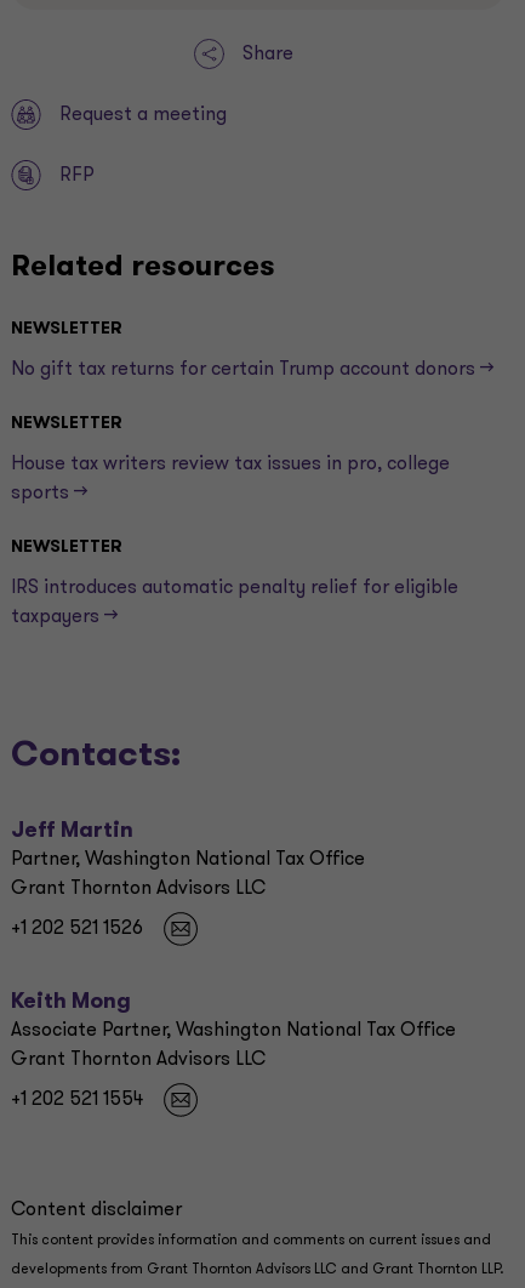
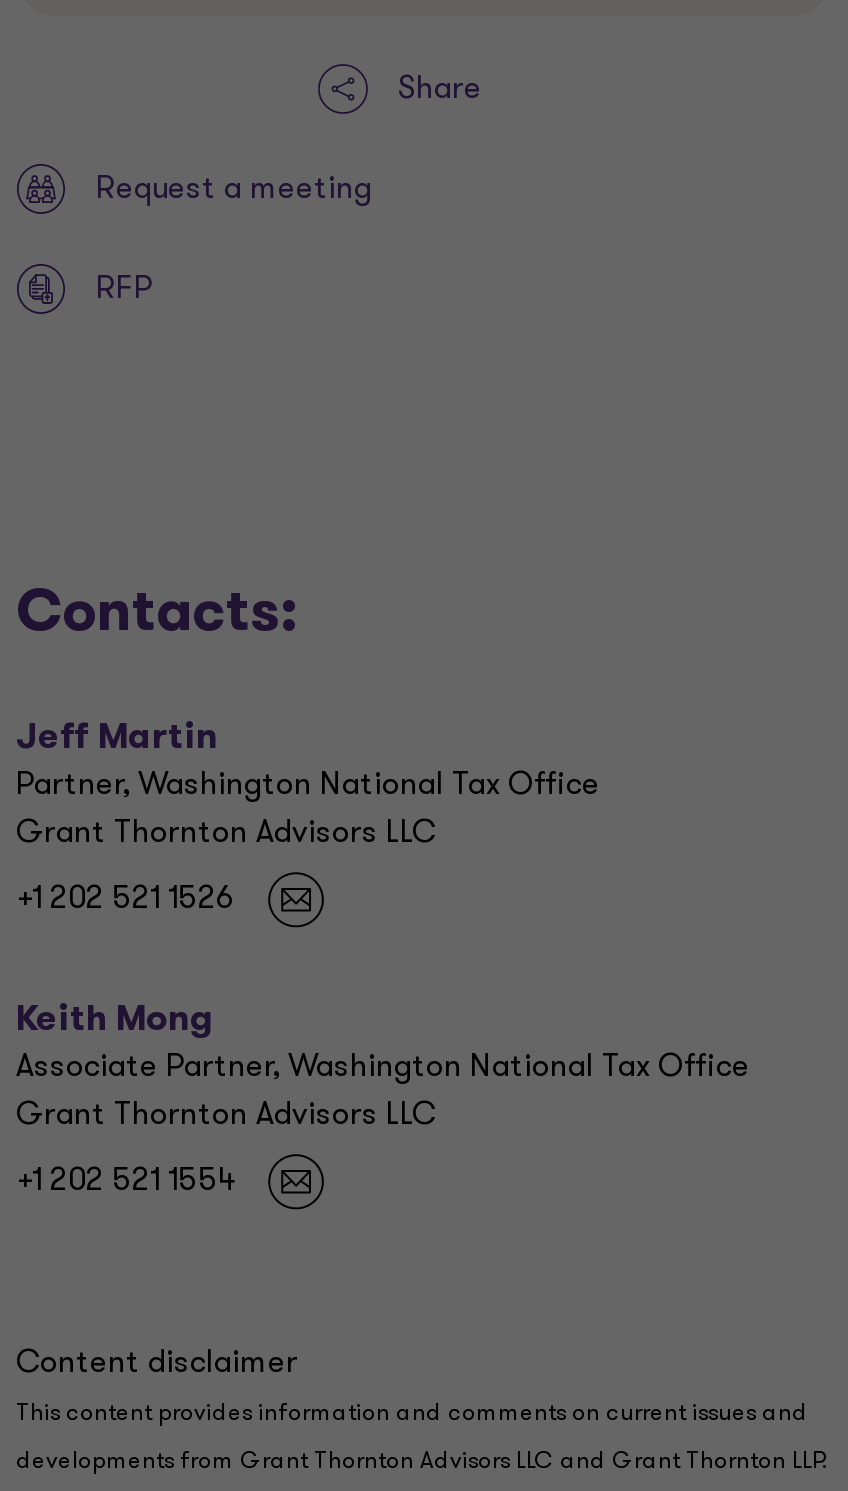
[11,253,493,627] Related resources | NEWSLETTER | No gift tax returns for certain Trump account donors —> | NEWSLETTER | House tax writers review tax issues in pro, college | sports —> | NEWSLETTER | IRS introduces automatic penalty relief for eligible | taxpayers —> -> none

